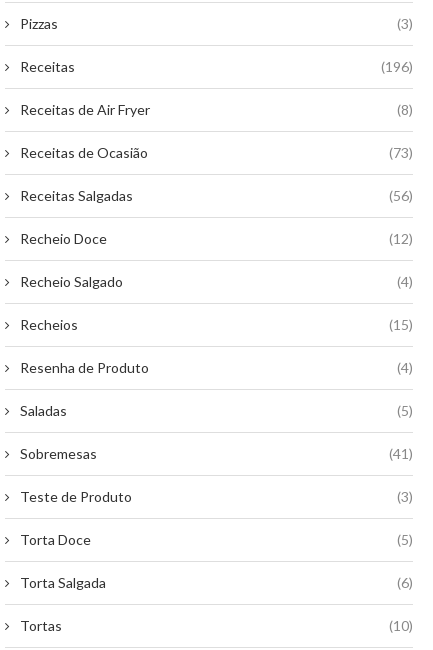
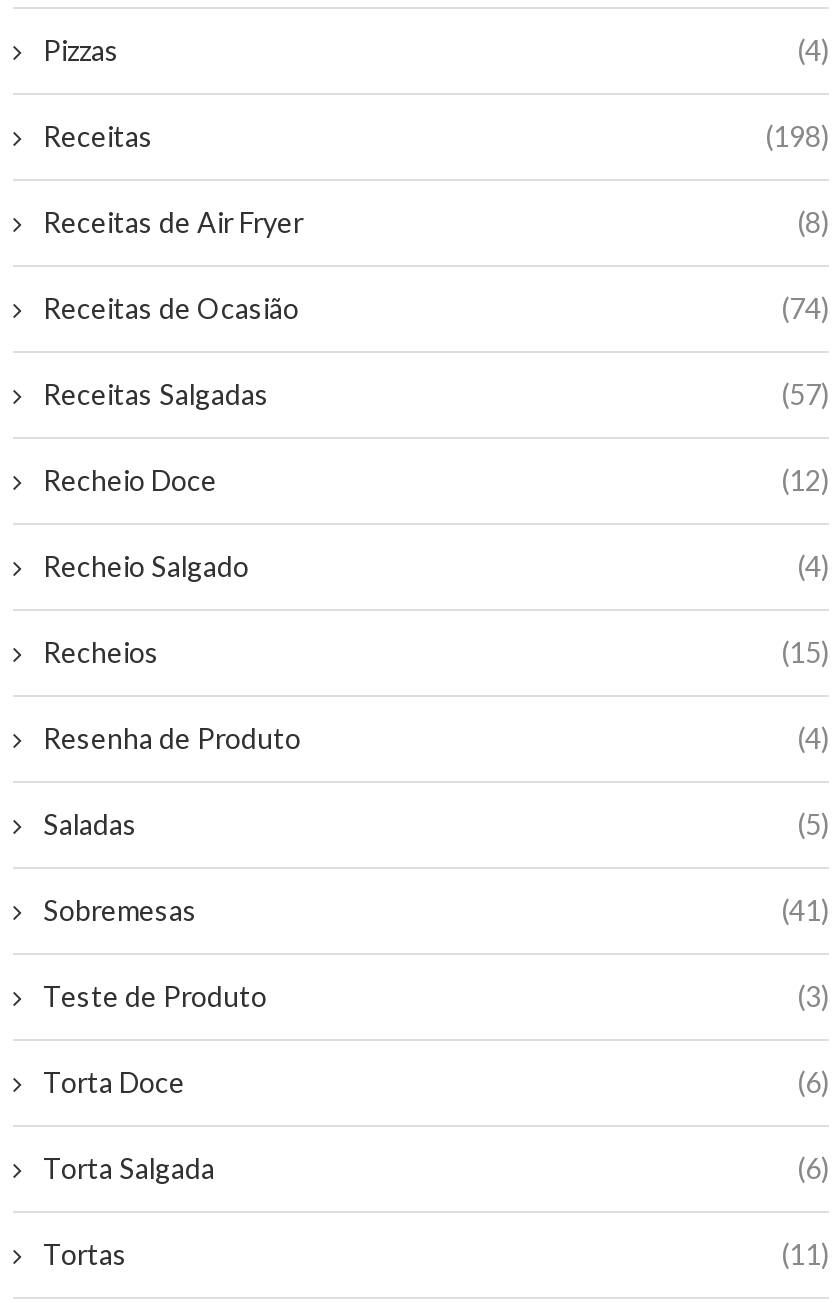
[397,15,413,32] (3) -> [797,34,829,68] (4)
[381,58,413,75] (196) -> [765,120,829,154] (198)
[389,144,413,161] (73) -> [781,292,829,326] (74)
[389,187,413,204] (56) -> [781,378,829,412] (57)
[397,531,413,548] (5) -> [797,1066,829,1100] (6)
[389,617,413,634] (10) -> [781,1238,829,1272] (11)

